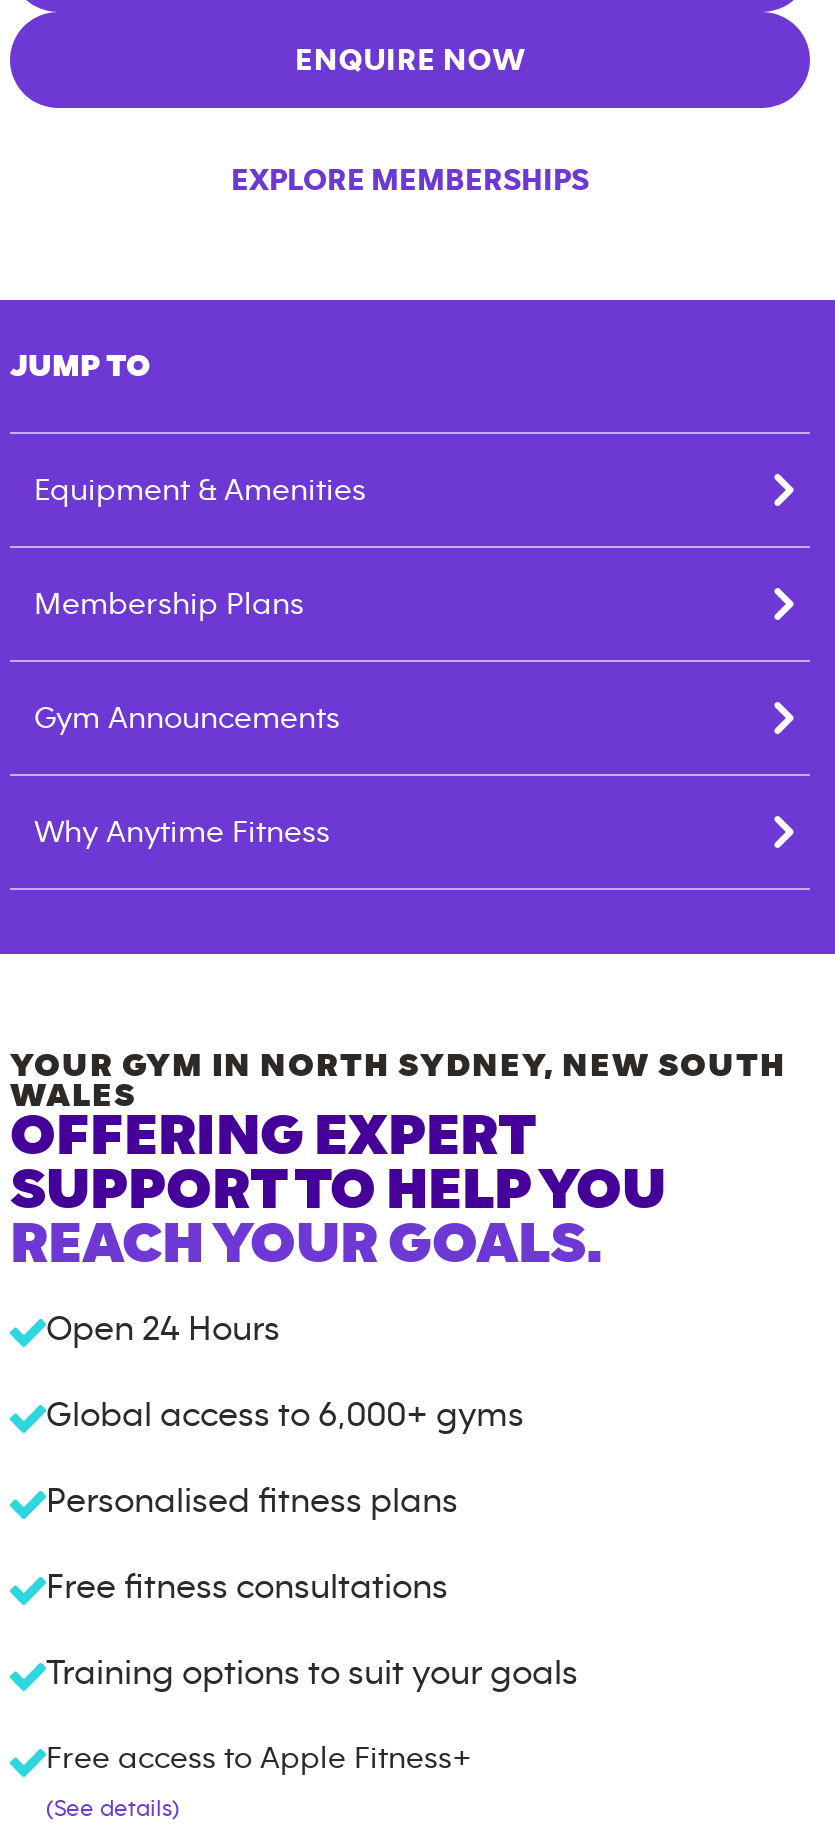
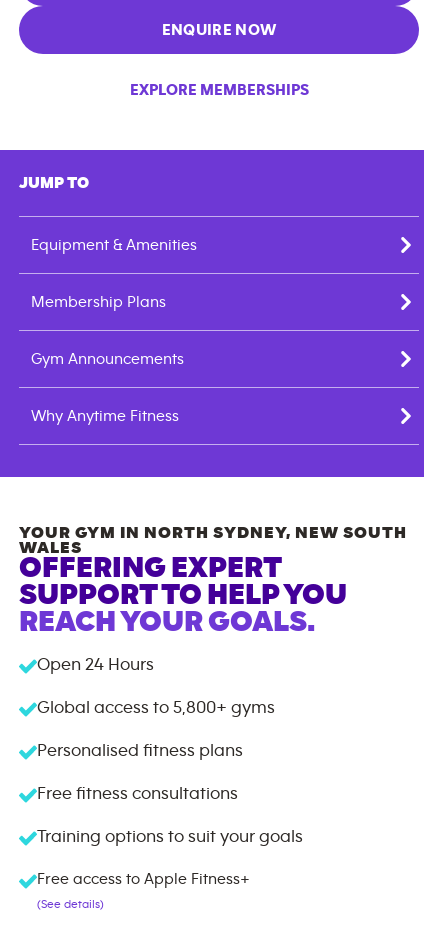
[46,1398,524,1434] Global access to 6,000+ gyms -> [37,699,275,717] Global access to 5,800+ gyms

